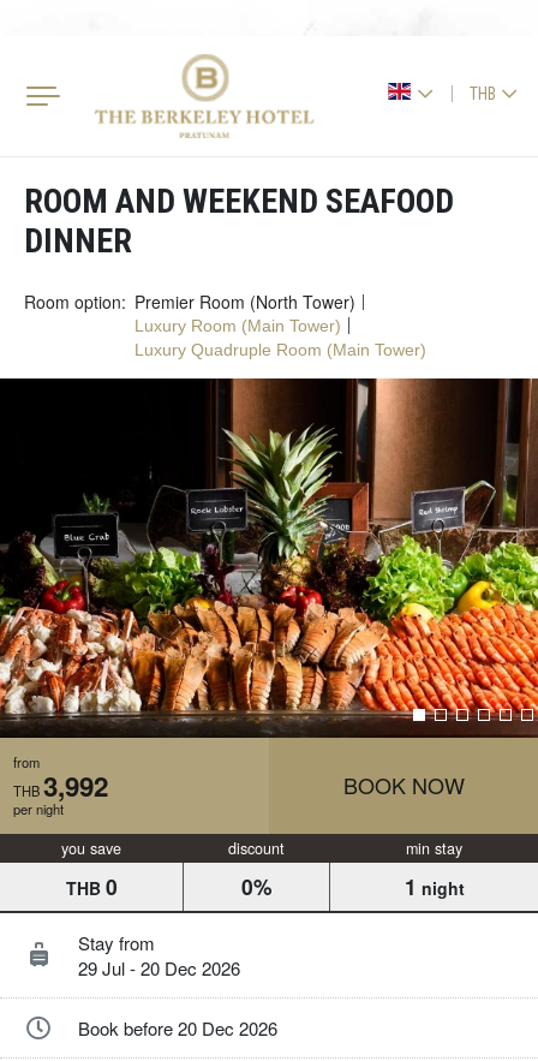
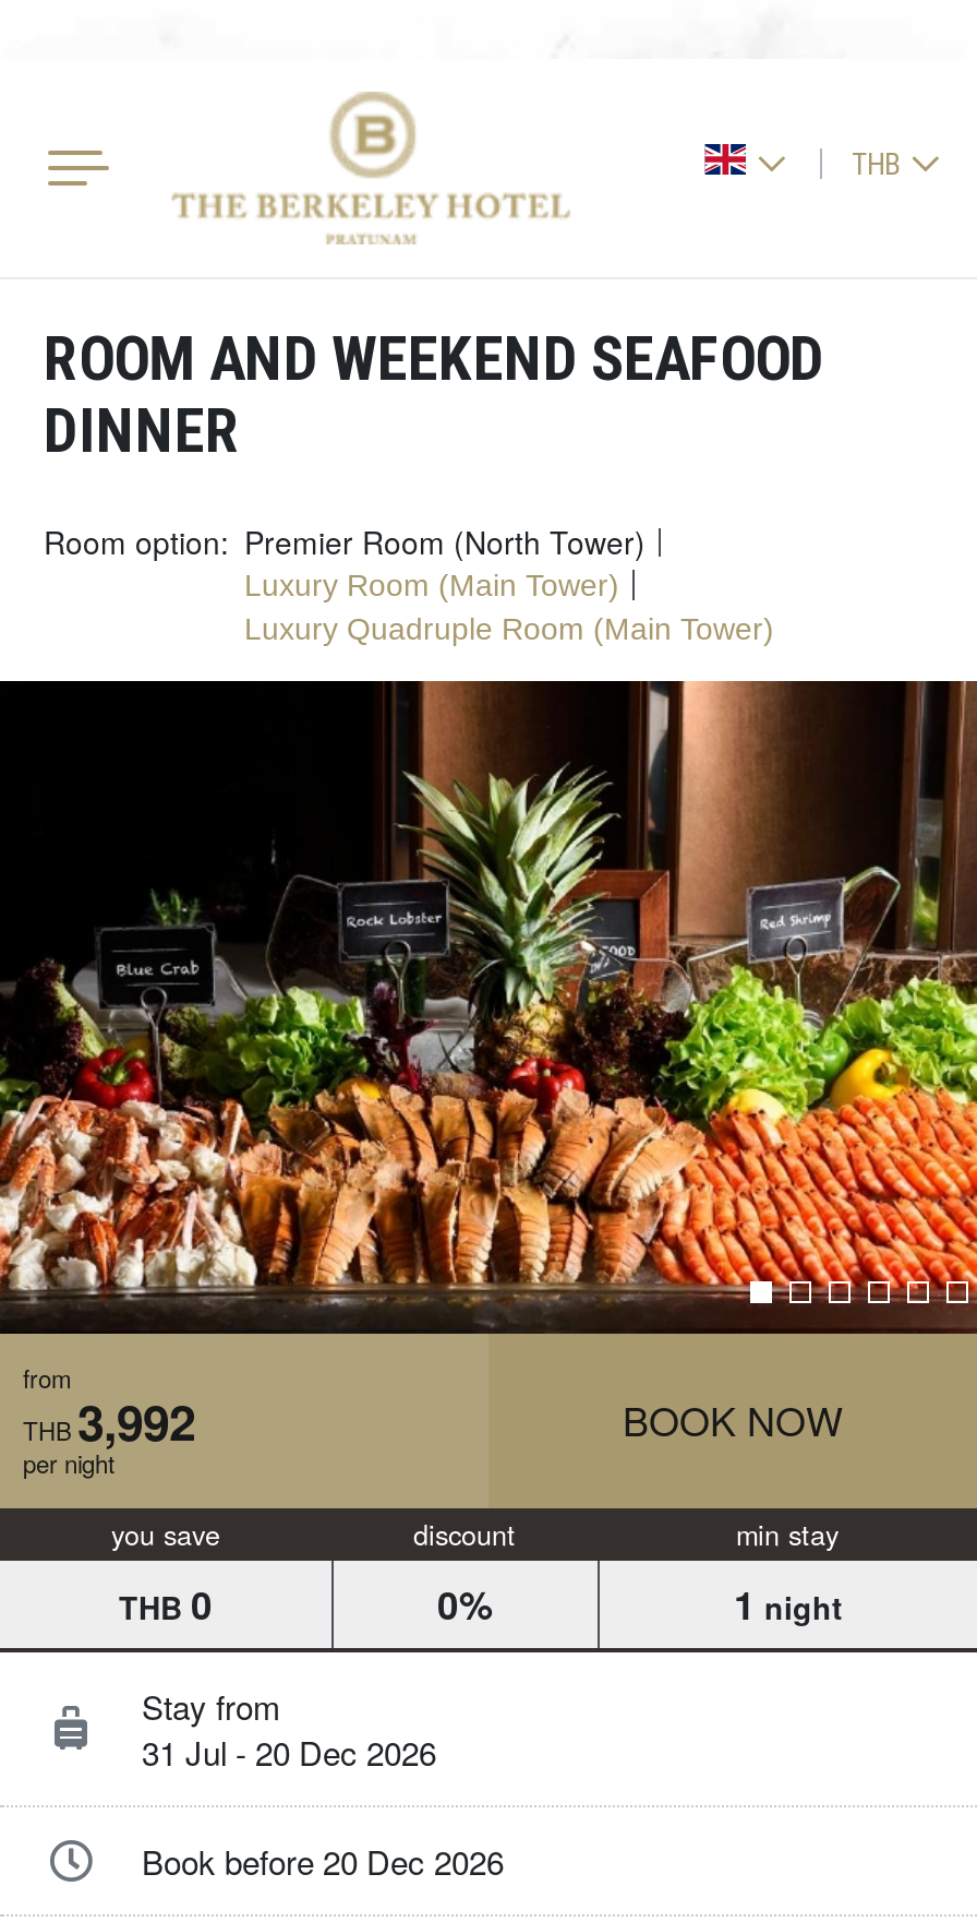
[78,955,240,980] 29 Jul - 20 Dec 2026 -> [142,1728,436,1774] 31 Jul - 20 Dec 2026

